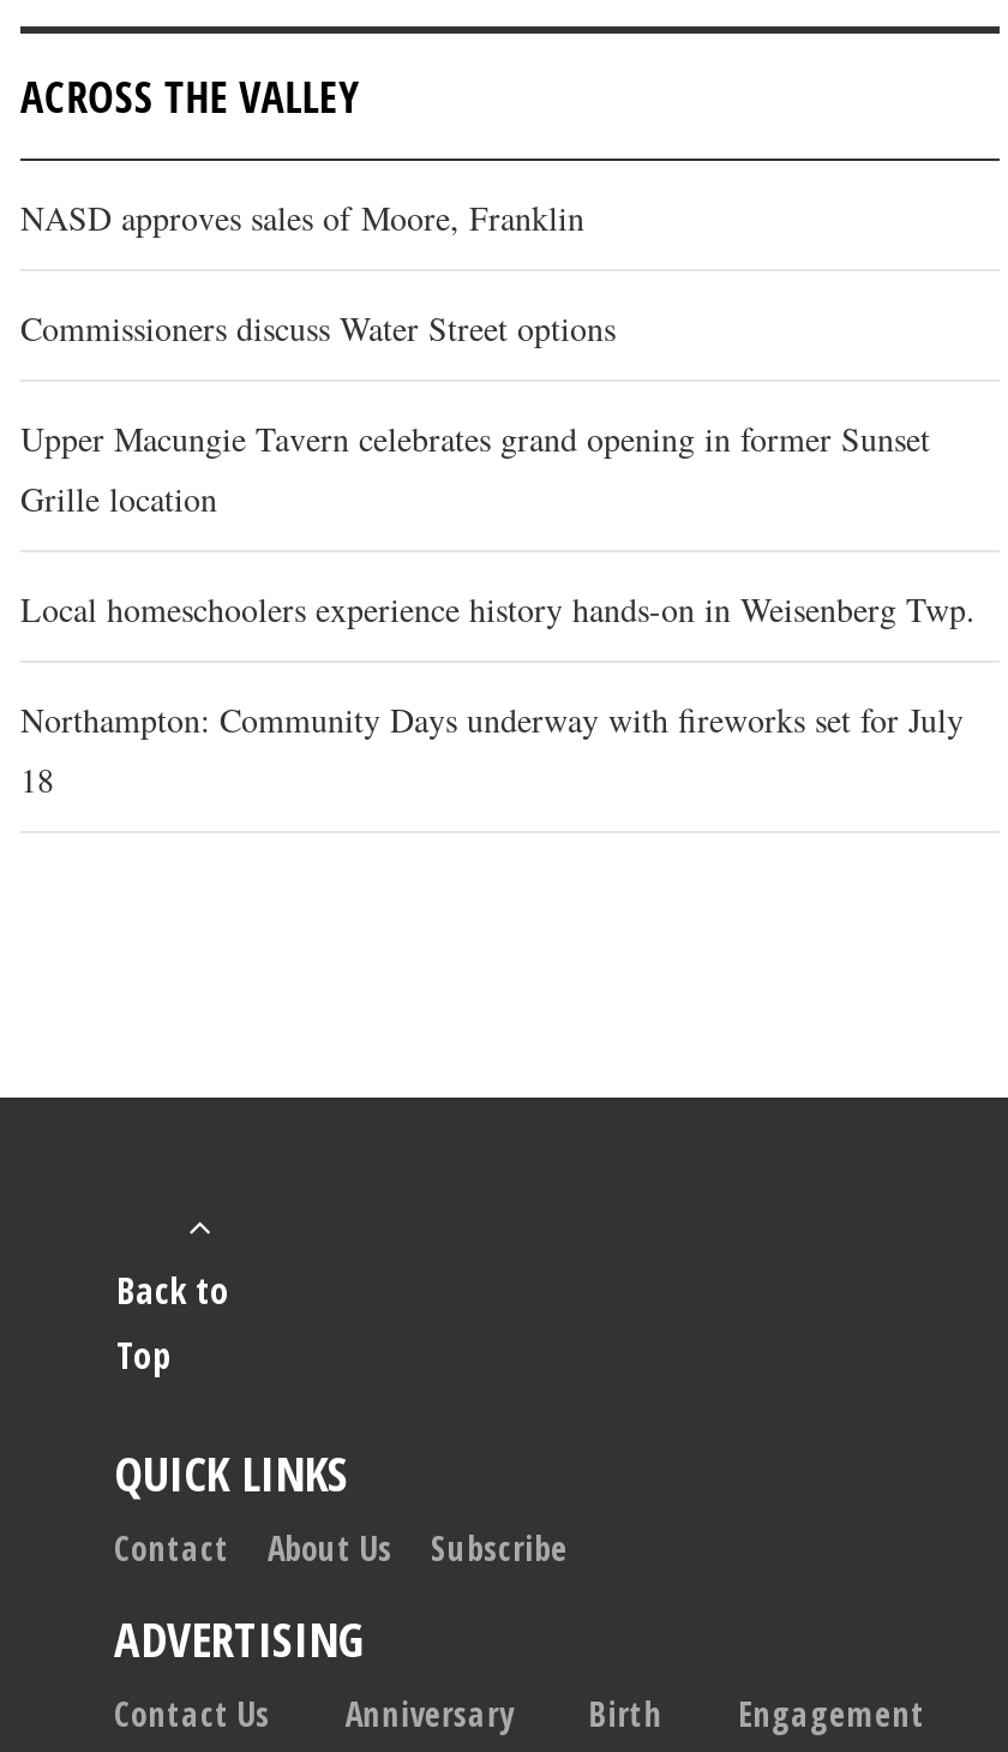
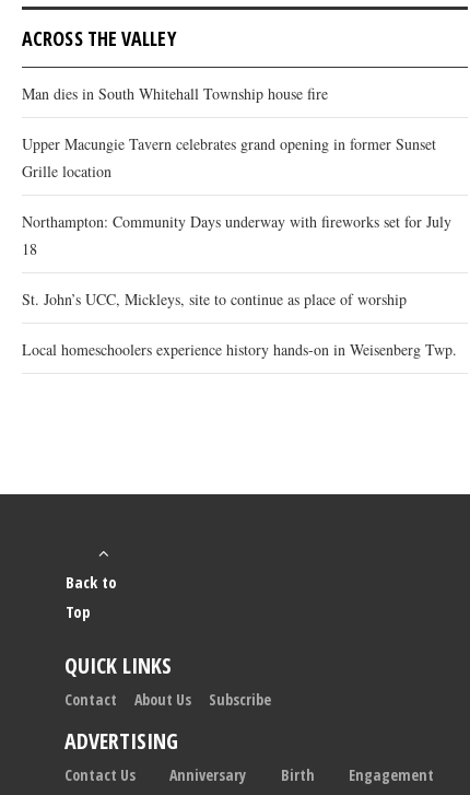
[20,195,616,351] NASD approves sales of Moore, Franklin | Commissioners discuss Water Street options -> [22,83,328,104] Man dies in South Whitehall Township house fire
moved [20,416,930,522] -> [22,134,436,182]: Upper Macungie Tavern celebrates grand opening in former Sunset | Grille location
moved [20,586,976,632] -> [22,339,457,360]: Local homeschoolers experience history hands-on in Weisenberg Twp.
moved [20,697,964,803] -> [22,211,451,259]: Northampton: Community Days underway with fireworks set for July | 18
none -> [22,289,407,310] St. John’s UCC, Mickleys, site to continue as place of worship

